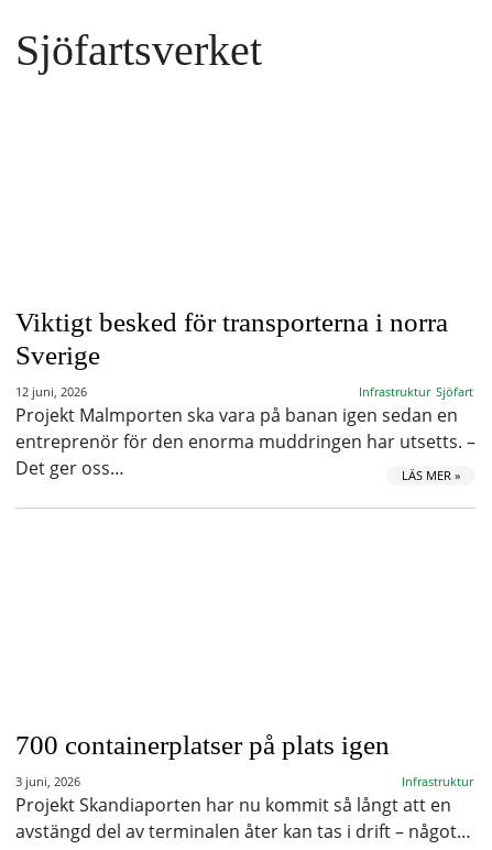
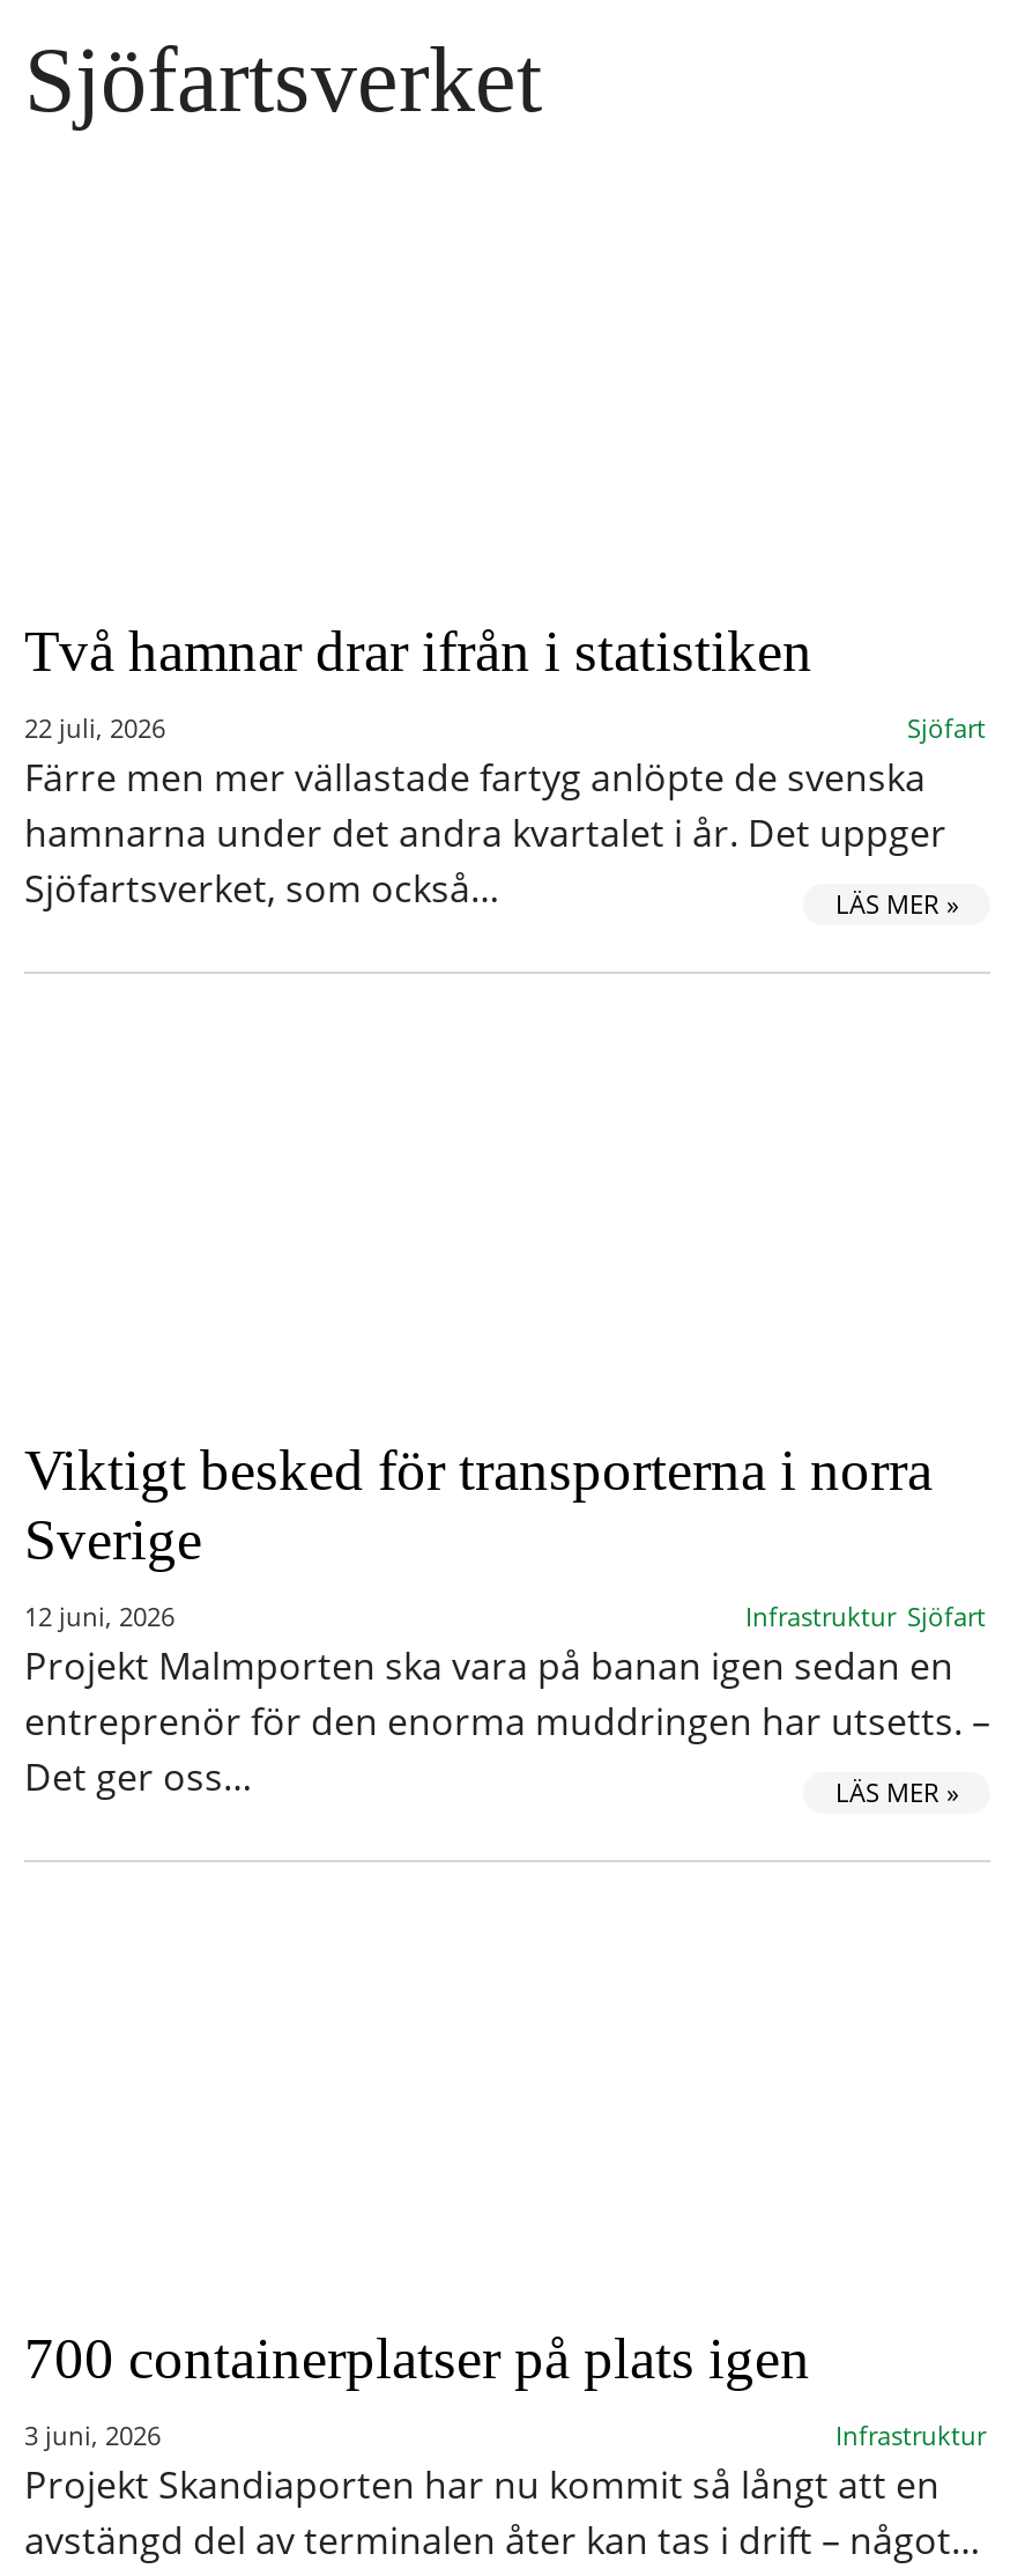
none -> [24,620,986,921] Två hamnar drar ifrån i statistiken | 22 juli, 2026 | Sjöfart | Färre men mer vällastade fartyg anlöpte de svenska | hamnarna under det andra kvartalet i år. Det uppger | Sjöfartsverket, som också… | LÄS MER »

